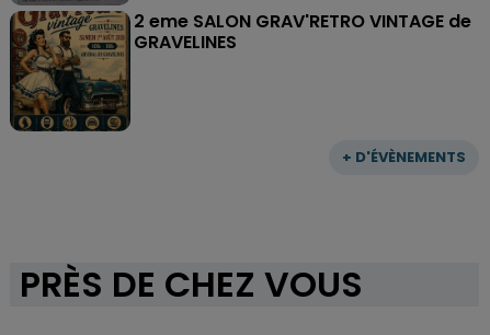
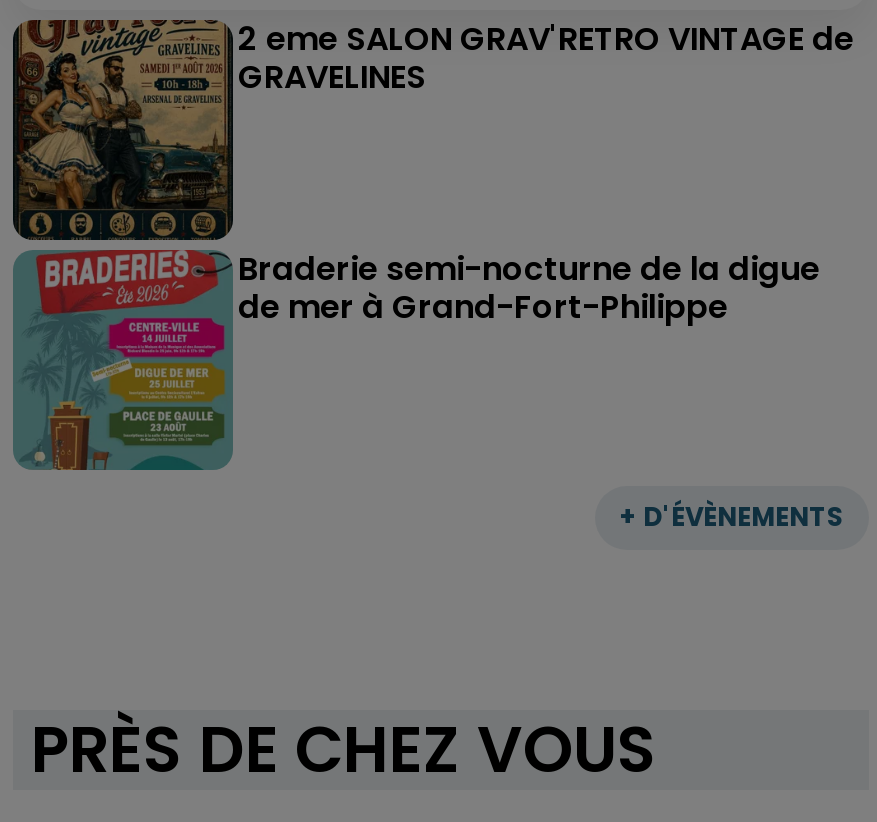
none -> [15,246,820,472] [image] | Braderie semi-nocturne de la digue | de mer à Grand-Fort-Philippe

